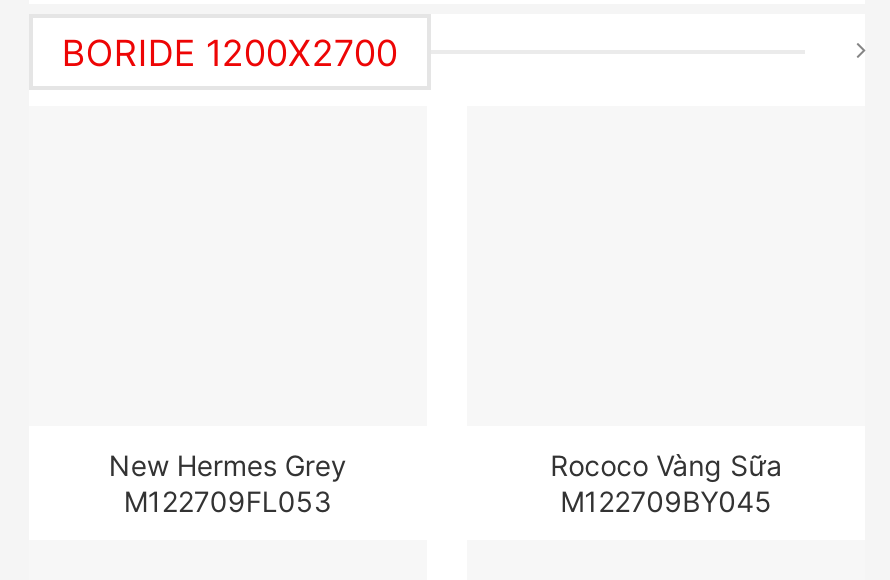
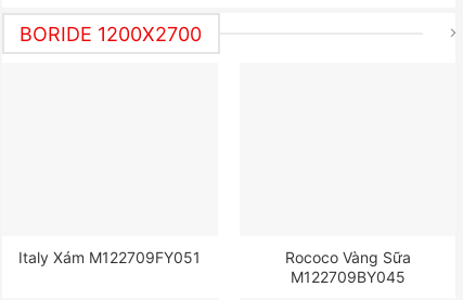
[109,447,347,517] New Hermes Grey | M122709FL053 -> [19,248,201,266] Italy Xám M122709FY051

